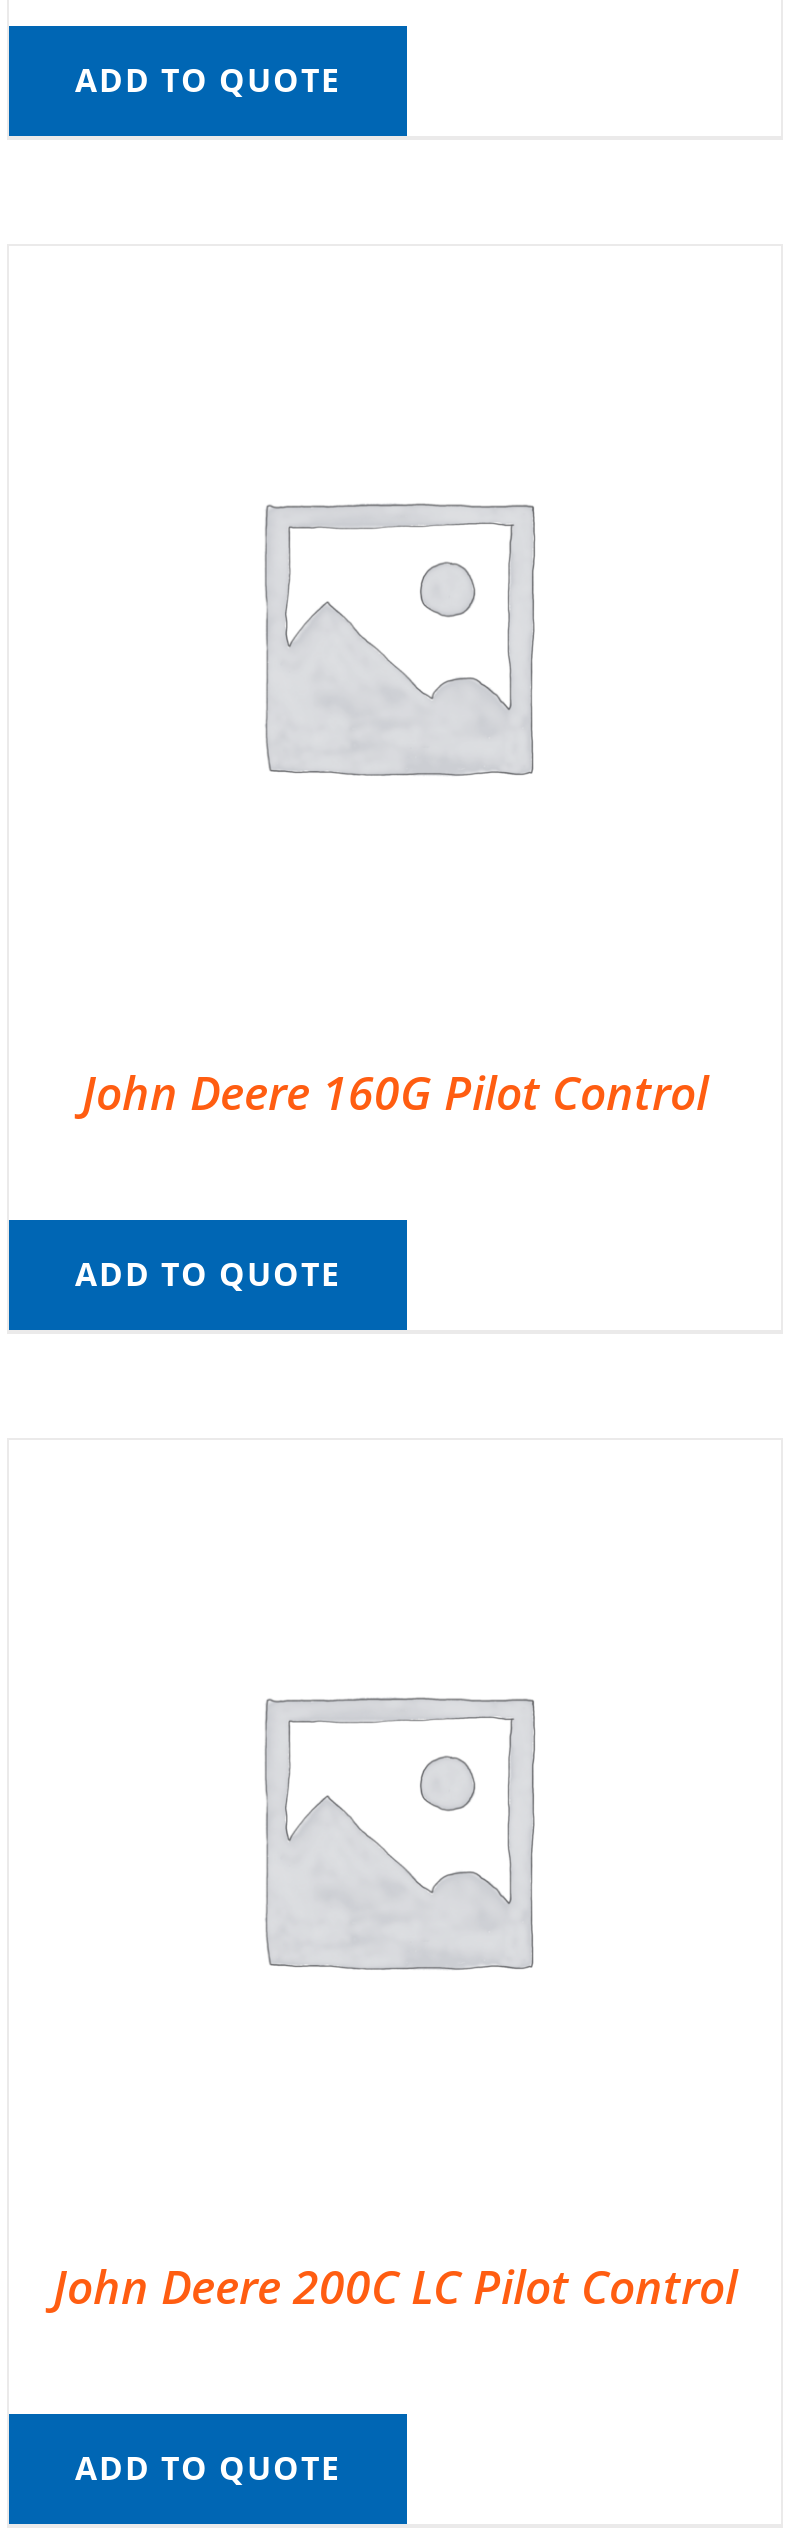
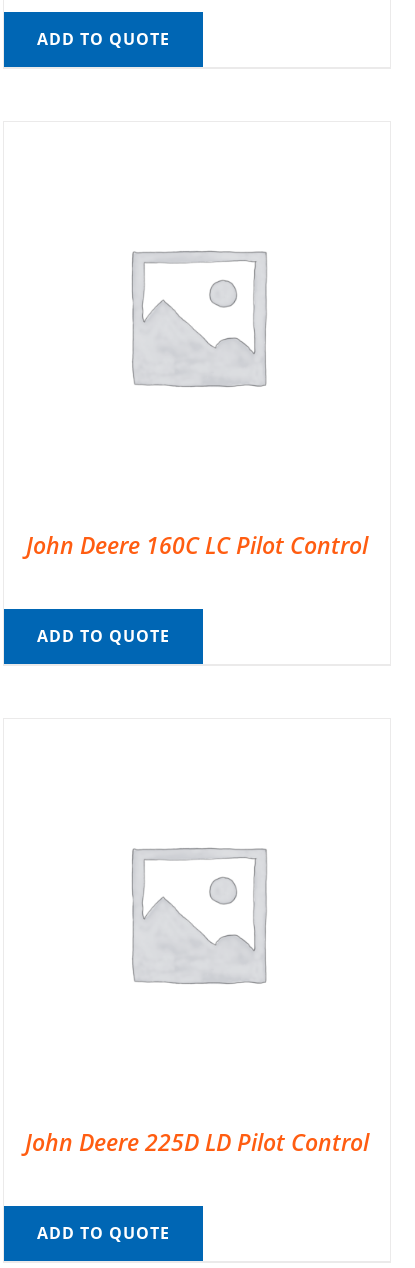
[82,1061,708,1125] John Deere 160G Pilot Control -> [26,529,368,561] John Deere 160C LC Pilot Control
[53,2255,737,2319] John Deere 200C LC Pilot Control -> [25,1126,369,1158] John Deere 225D LD Pilot Control

